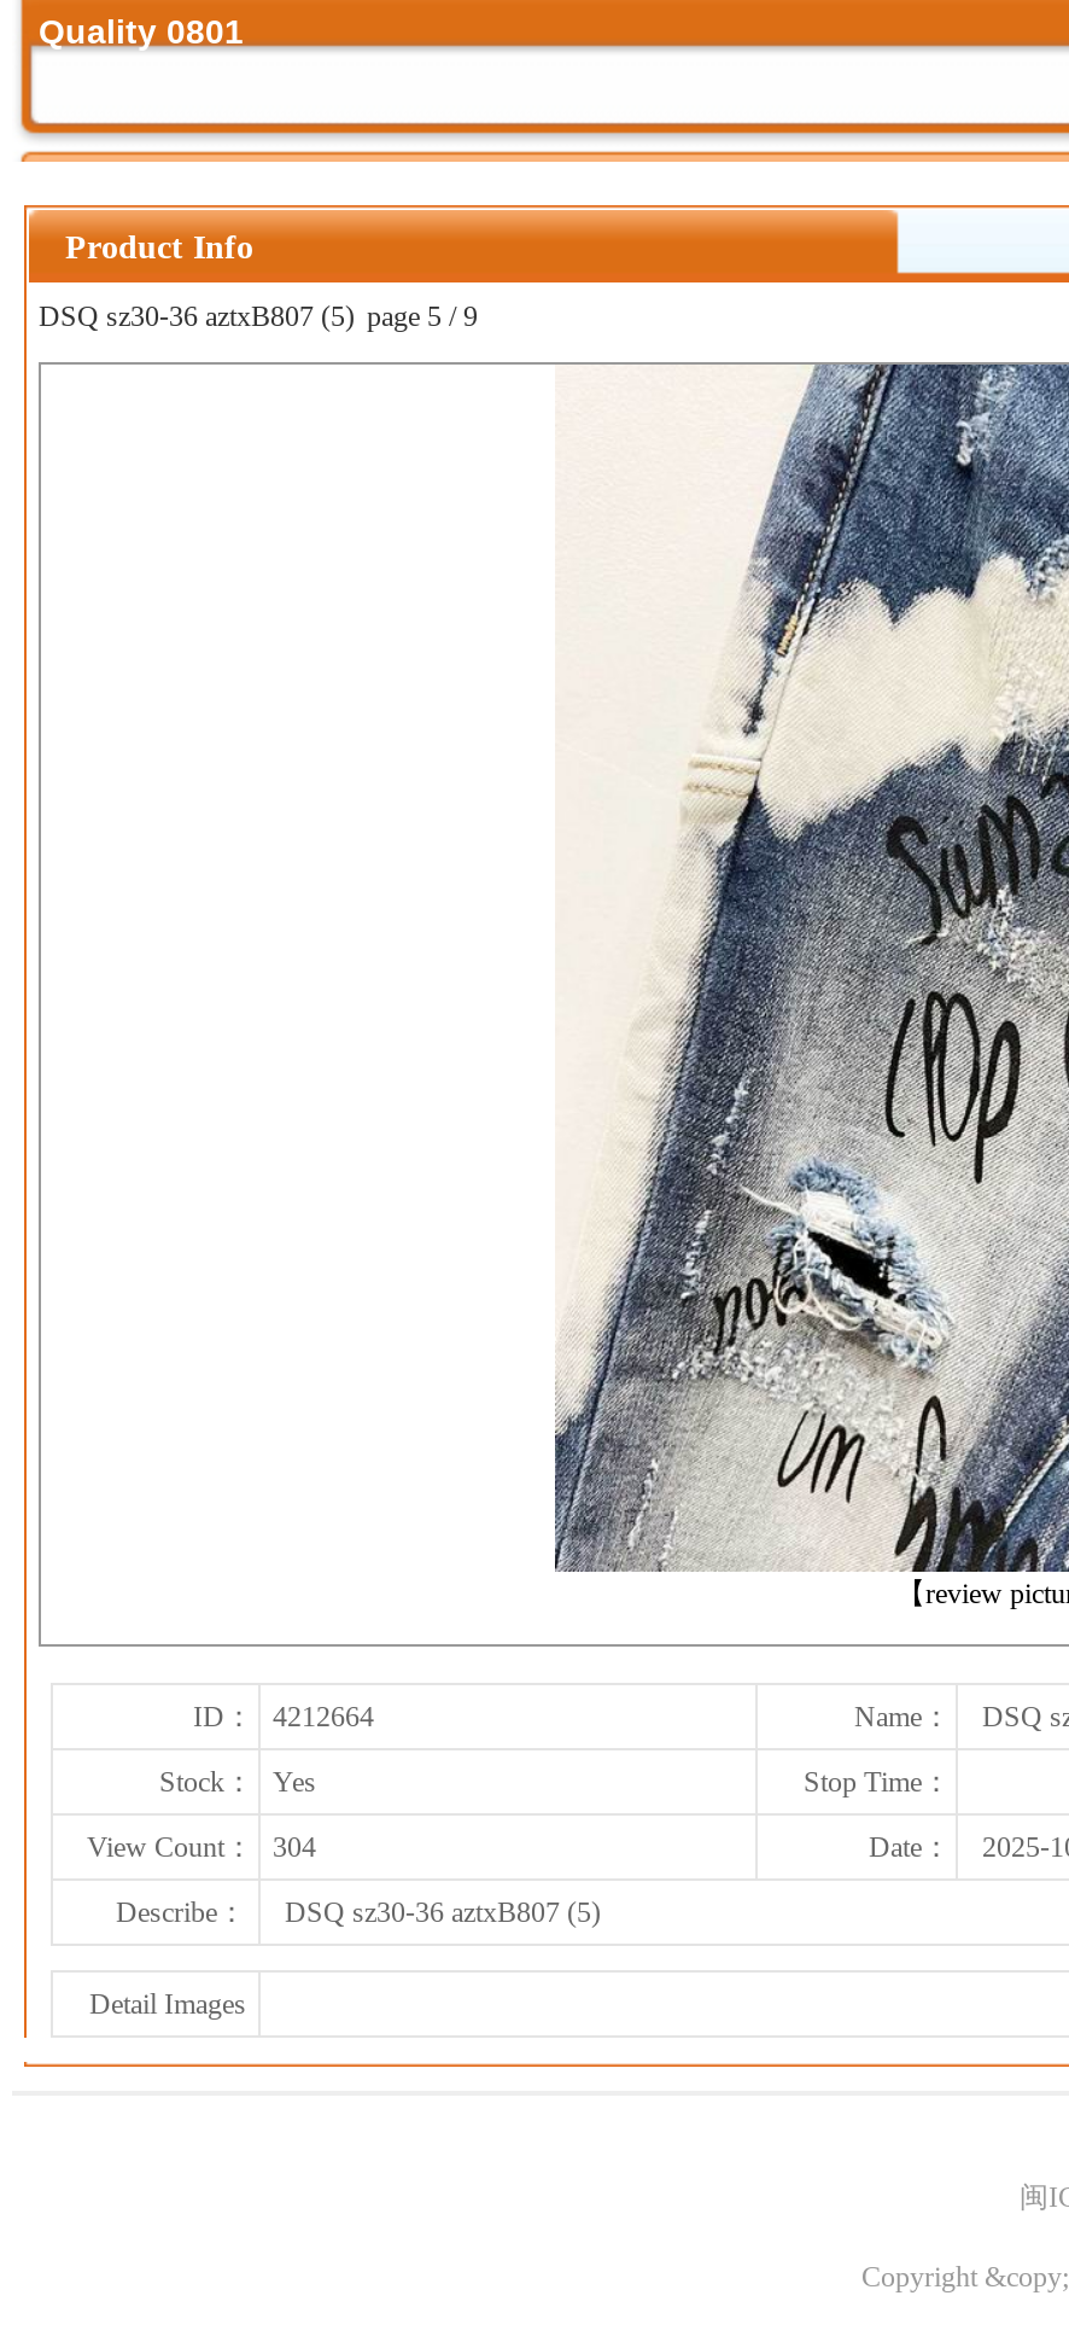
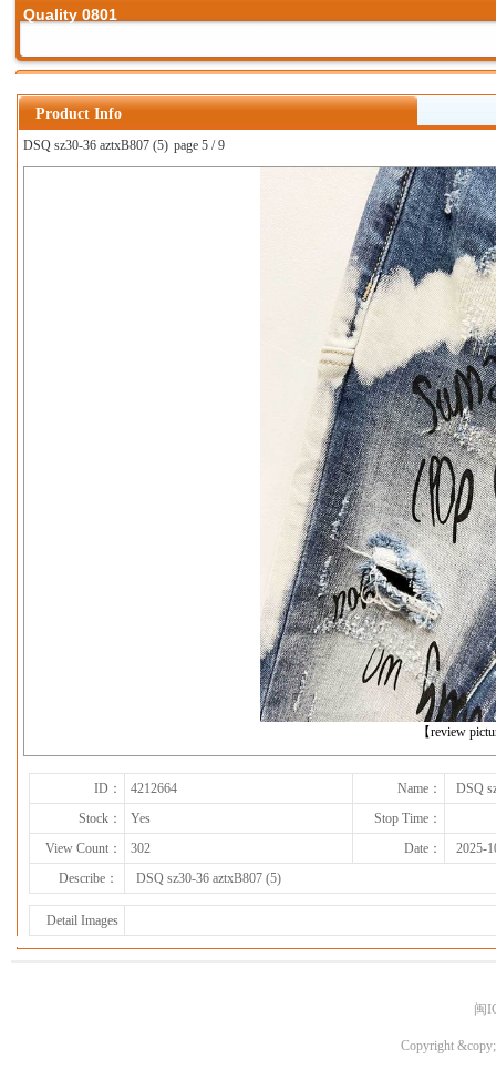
[87,1830,316,1864] View Count： 304 -> [45,841,151,856] View Count： 302

